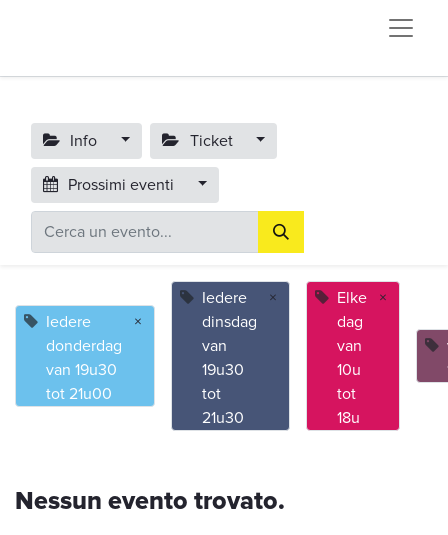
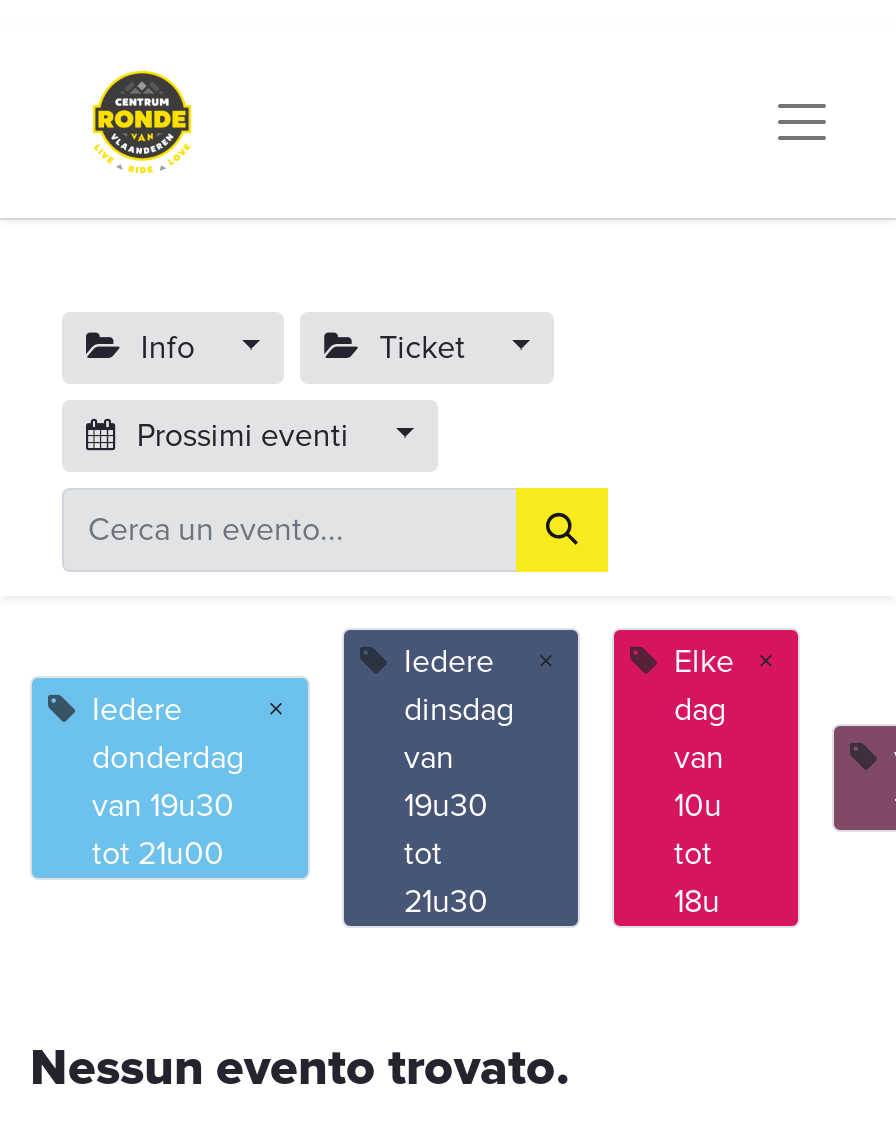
none -> [90,68,194,176] [image]

